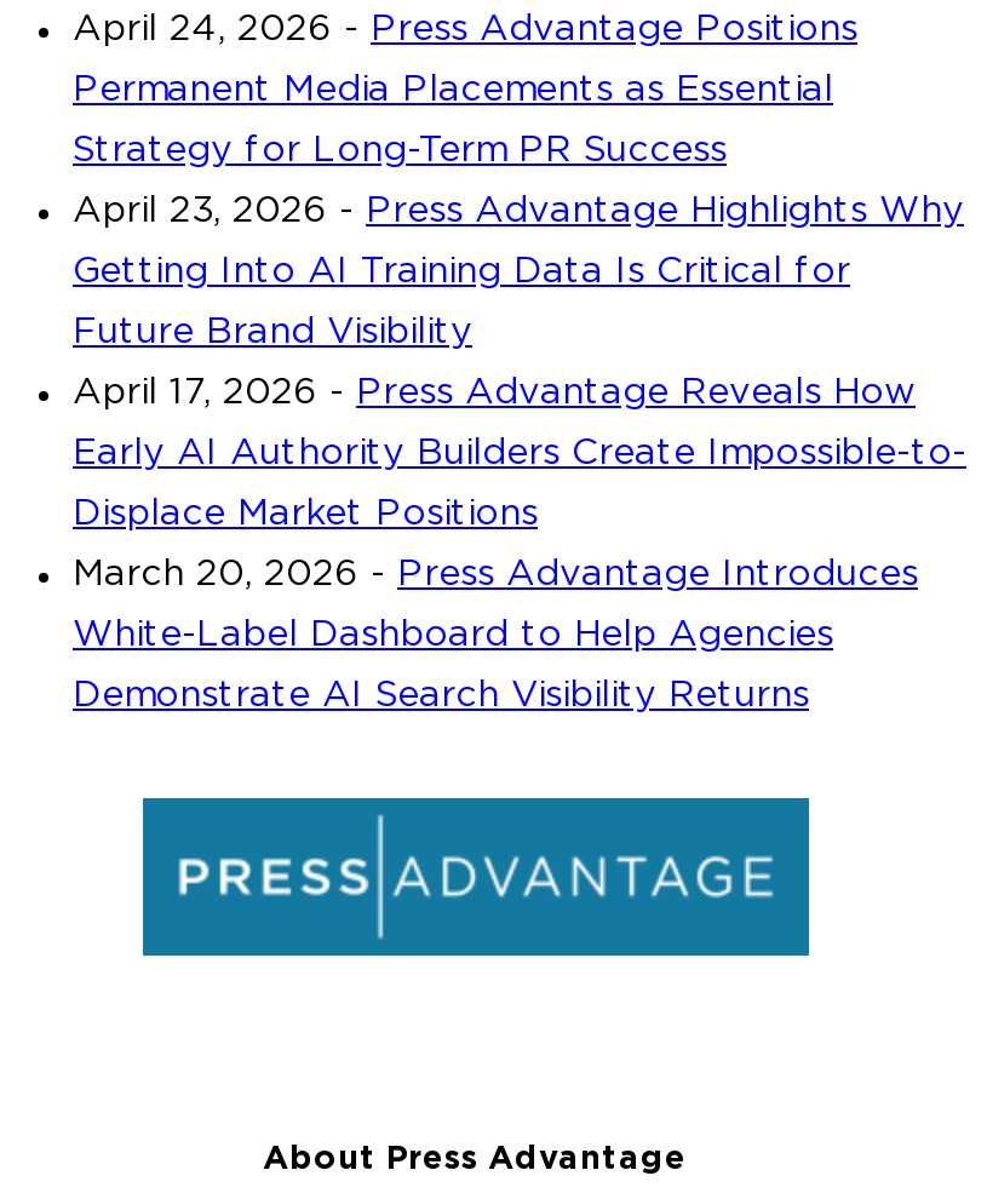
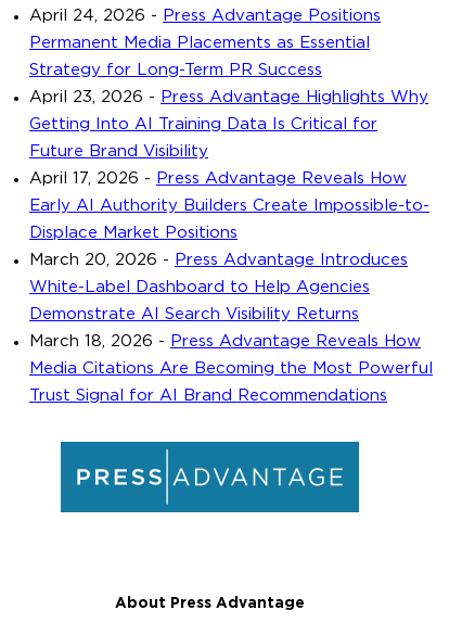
none -> [29,334,433,402] March 18, 2026 - Press Advantage Reveals How | Media Citations Are Becoming the Most Powerful | Trust Signal for AI Brand Recommendations

